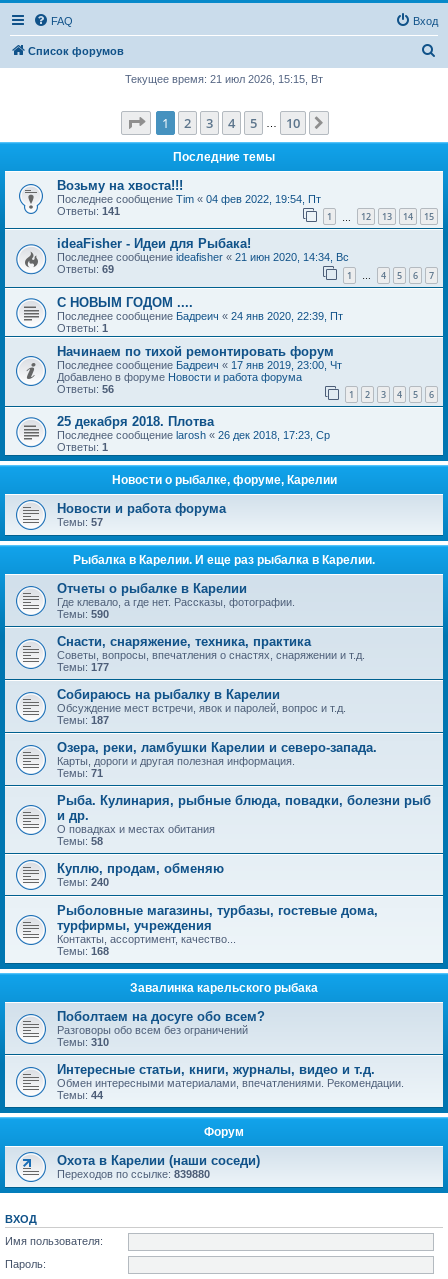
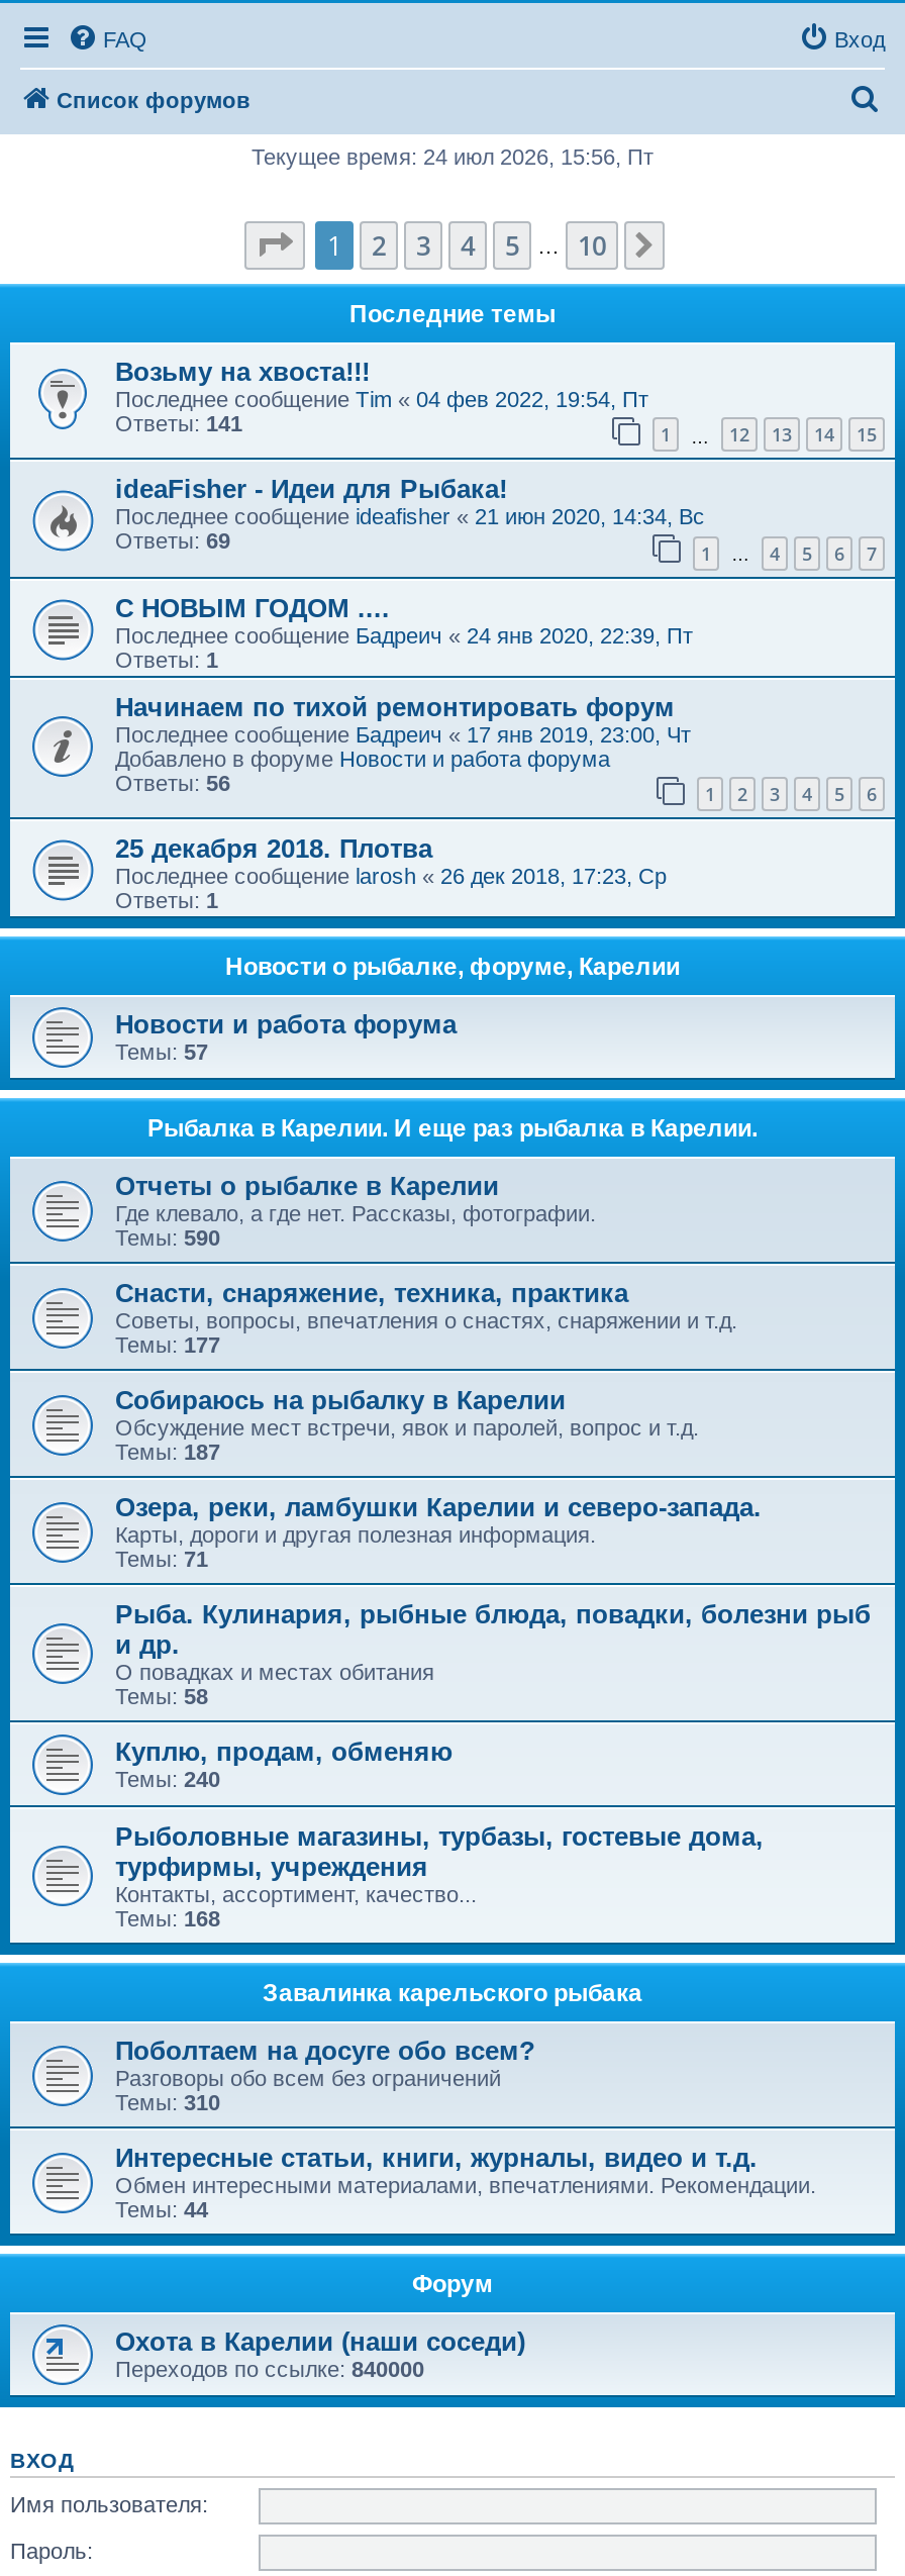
[125,73,323,85] Текущее время: 21 июл 2026, 15:15, Вт -> [252,144,653,169] Текущее время: 24 июл 2026, 15:56, Пт
[57,1168,210,1180] Переходов по ссылке:839880 -> [115,2358,424,2382] Переходов по ссылке:840000

